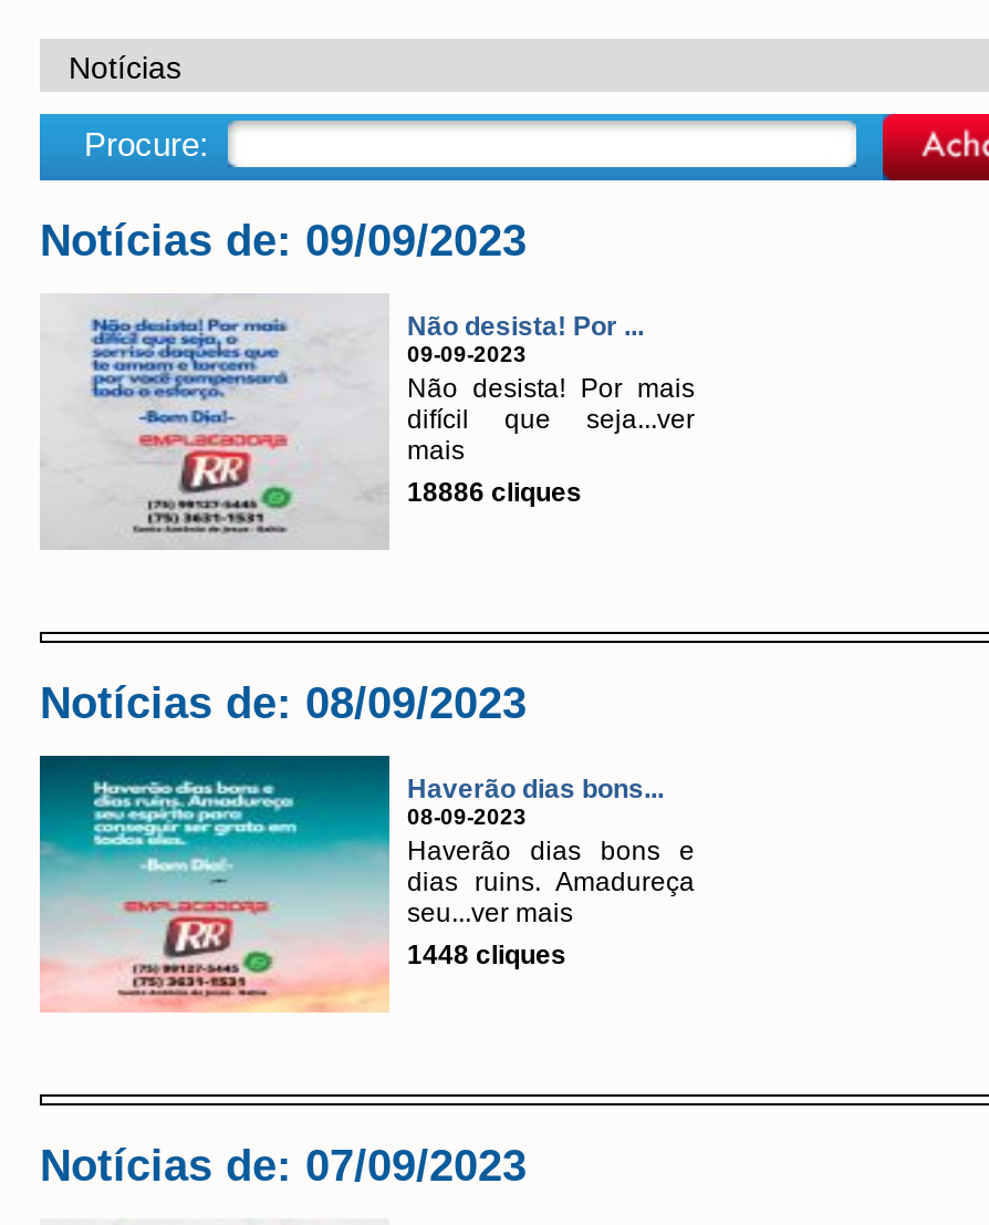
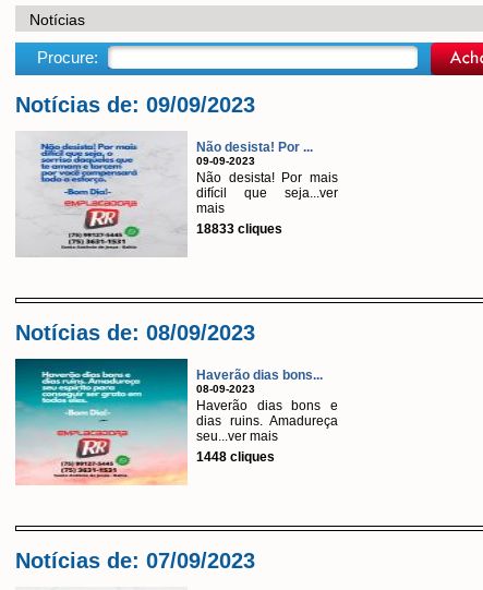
[407,477,582,508] 18886 cliques -> [196,221,282,237] 18833 cliques

